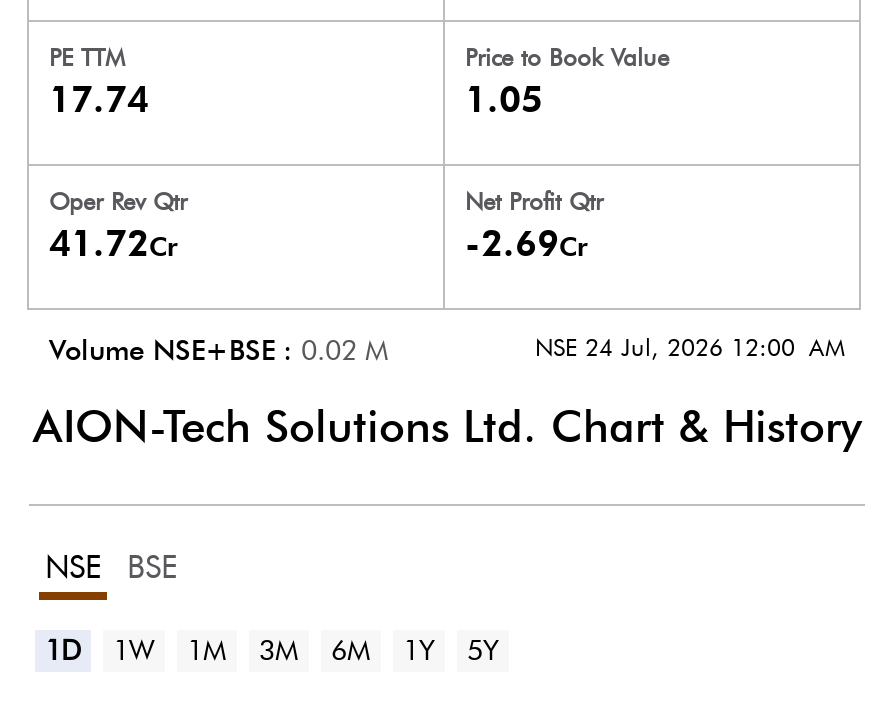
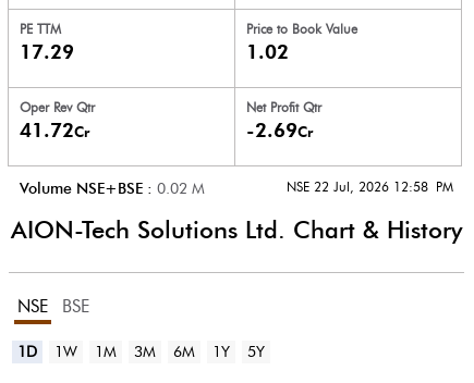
[49,78,149,122] 17.74 -> [20,40,74,64] 17.29
[465,78,543,122] 1.05 -> [246,40,289,64] 1.02
[535,332,845,362] NSE 24 Jul, 2026 12:00 AM -> [287,178,453,195] NSE 22 Jul, 2026 12:58 PM

